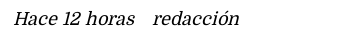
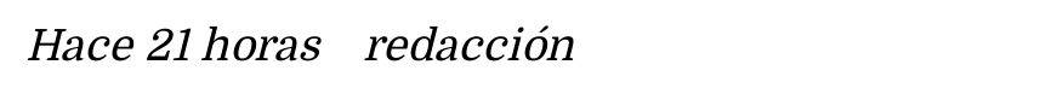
[13,9,239,29] Hace 12 horas redacción -> [25,22,574,70] Hace 21 horas redacción

